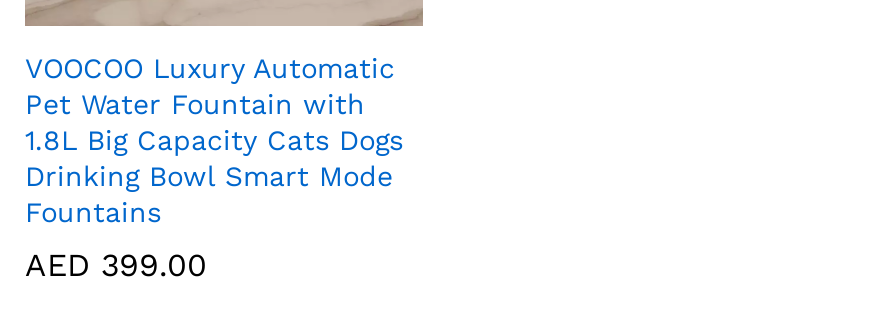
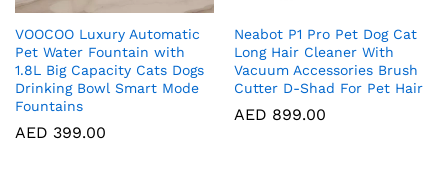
none -> [234,26,423,124] Neabot P1 Pro Pet Dog Cat | Long Hair Cleaner With | Vacuum Accessories Brush | Cutter D-Shad For Pet Hair | AED 899.00

